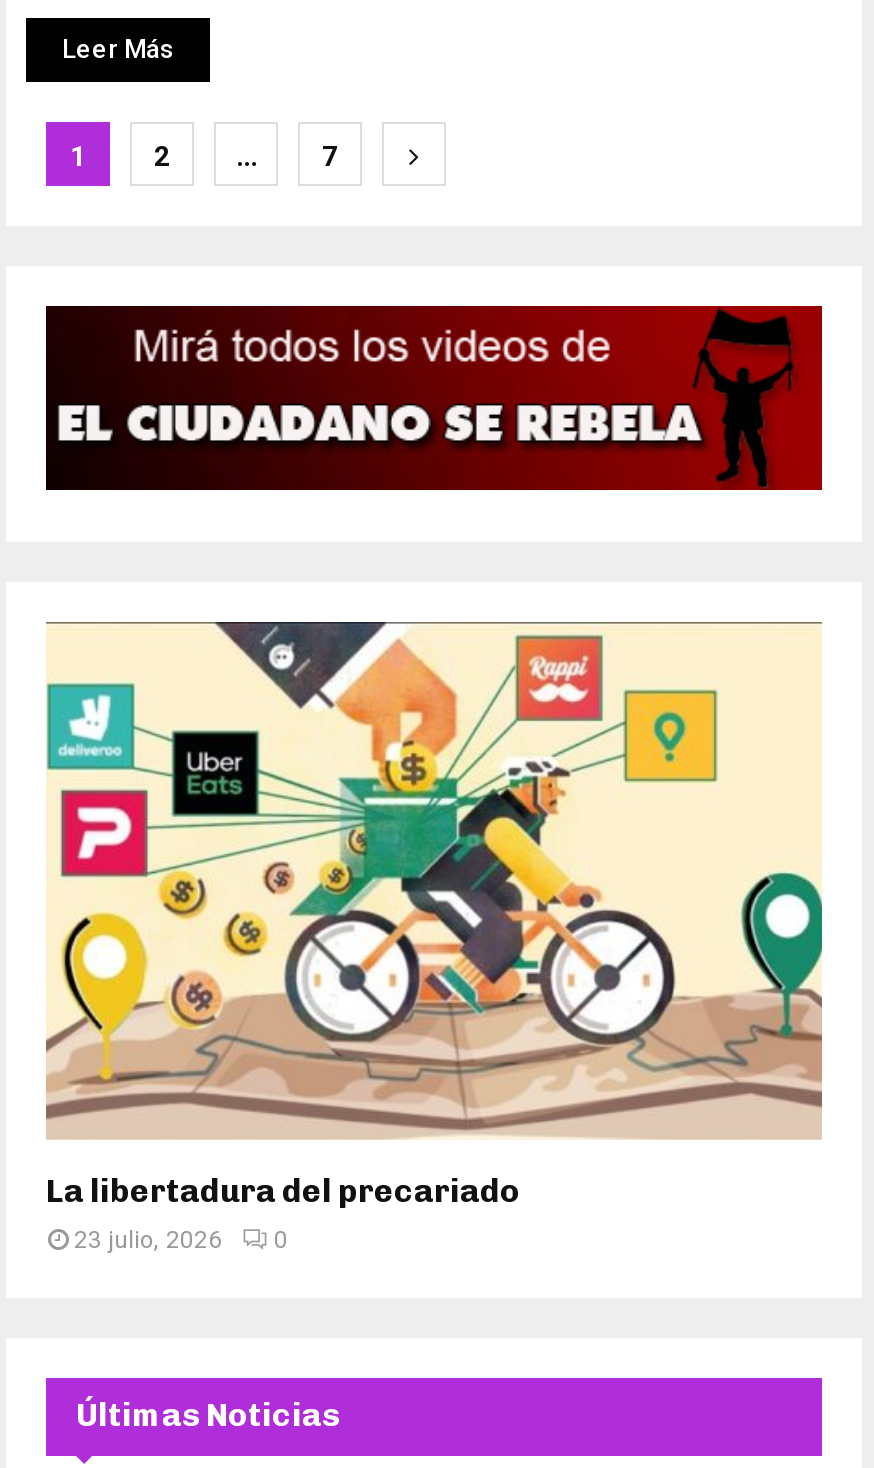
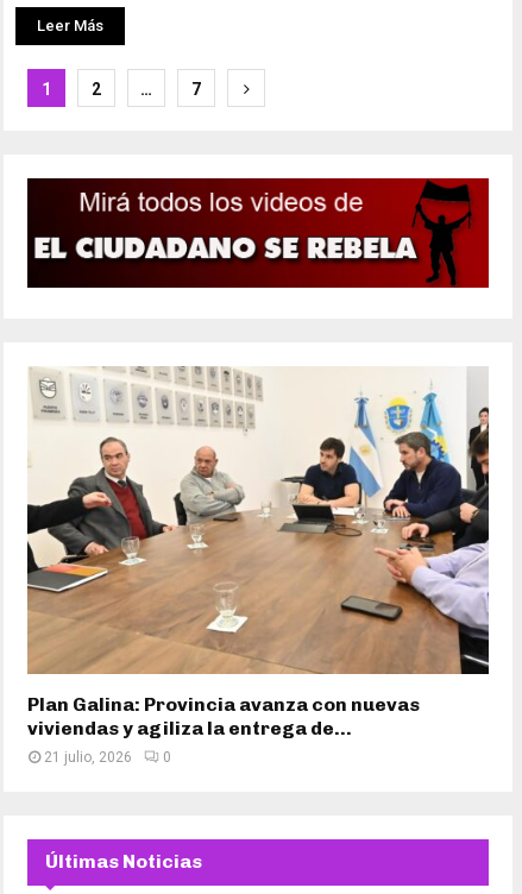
[46,620,824,1254] [image] | La libertadura del precariado | 23 julio, 2026 -> [26,366,490,766] [image] | Plan Galina: Provincia avanza con nuevas | viviendas y agiliza la entrega de... | 21 julio, 2026

